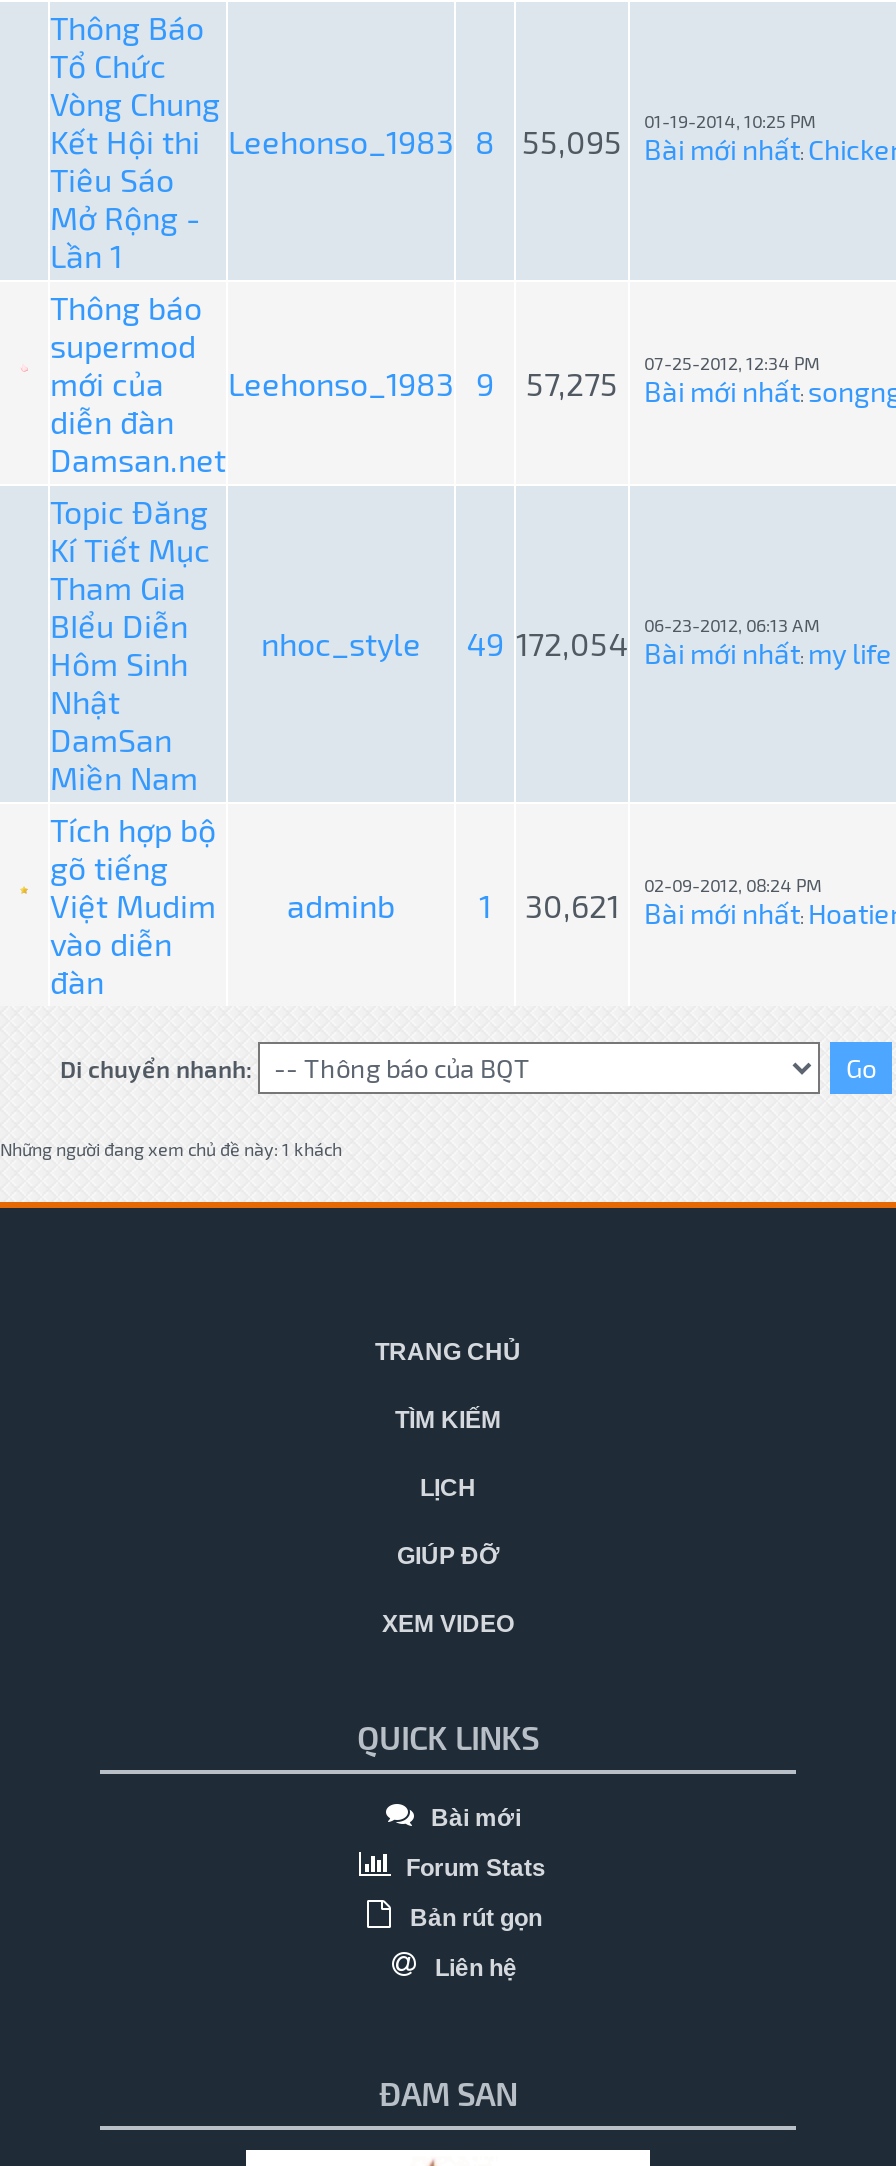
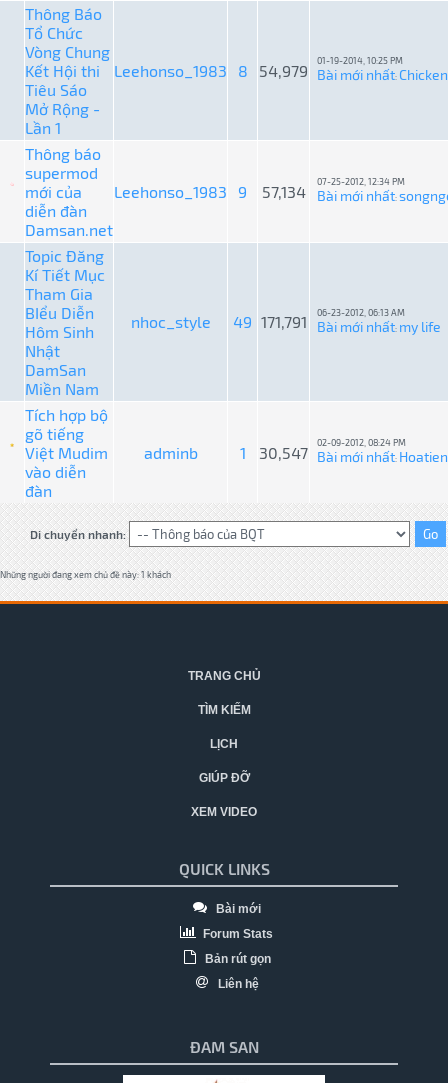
[522,123,622,161] 55,095 -> [259,61,308,80] 54,979
[526,365,618,403] 57,275 -> [261,182,305,201] 57,134
[50,607,892,671] BIểu Diễn nhoc_style 49 172,054 06-23-2012, 06:13 AM Bài mới nhất: my life -> [25,303,441,335] BIểu Diễn nhoc_style 49 171,791 06-23-2012, 06:13 AM Bài mới nhất: my life
[525,887,619,925] 30,621 -> [259,443,308,462] 30,547

